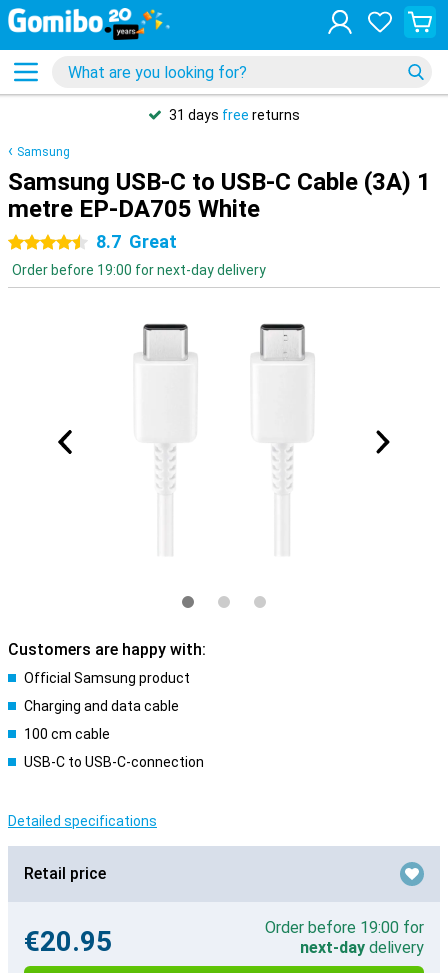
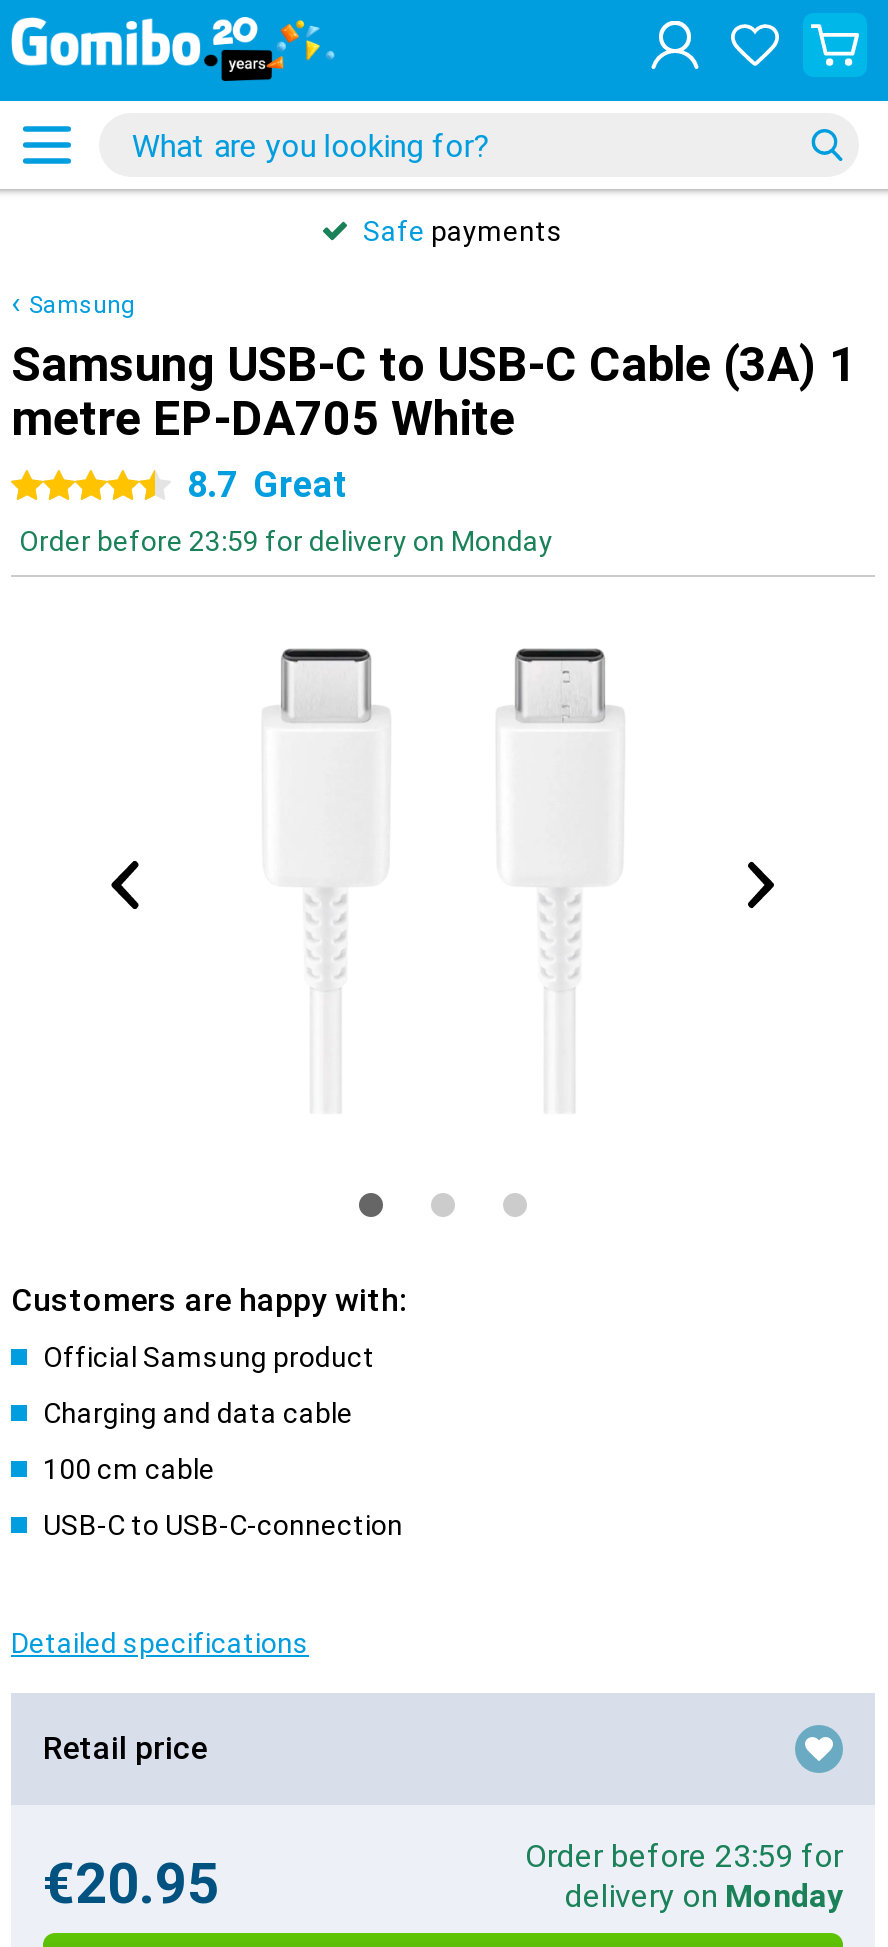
[168,107,299,123] 31 days free returns -> [363,215,563,247] Safe payments
[12,262,266,278] Order before 19:00 for next-day delivery -> [19,525,553,557] Order before 23:59 for delivery on Monday
[265,918,424,957] Order before 19:00 for | next-day delivery -> [525,1837,843,1915] Order before 23:59 for | delivery on Monday

